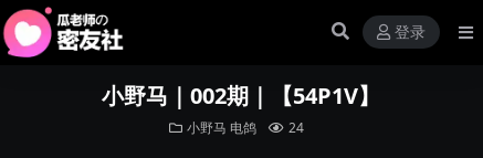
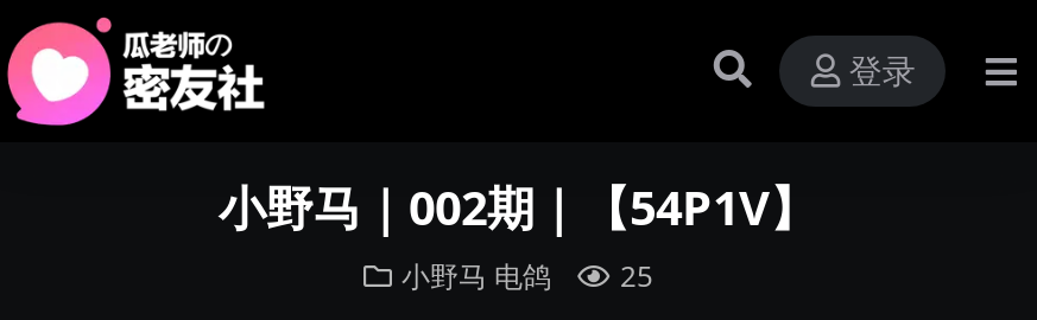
[187,118,304,137] 小野马 电鸽 24 -> [401,256,653,296] 小野马 电鸽 25

